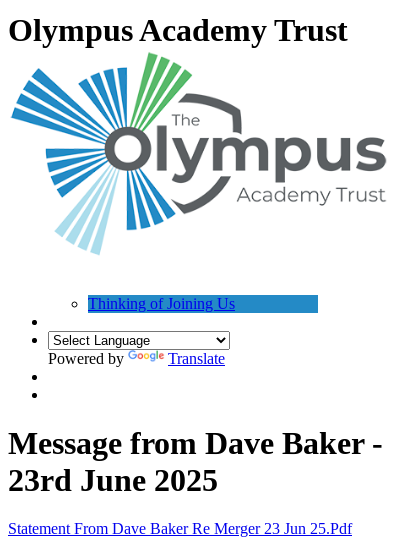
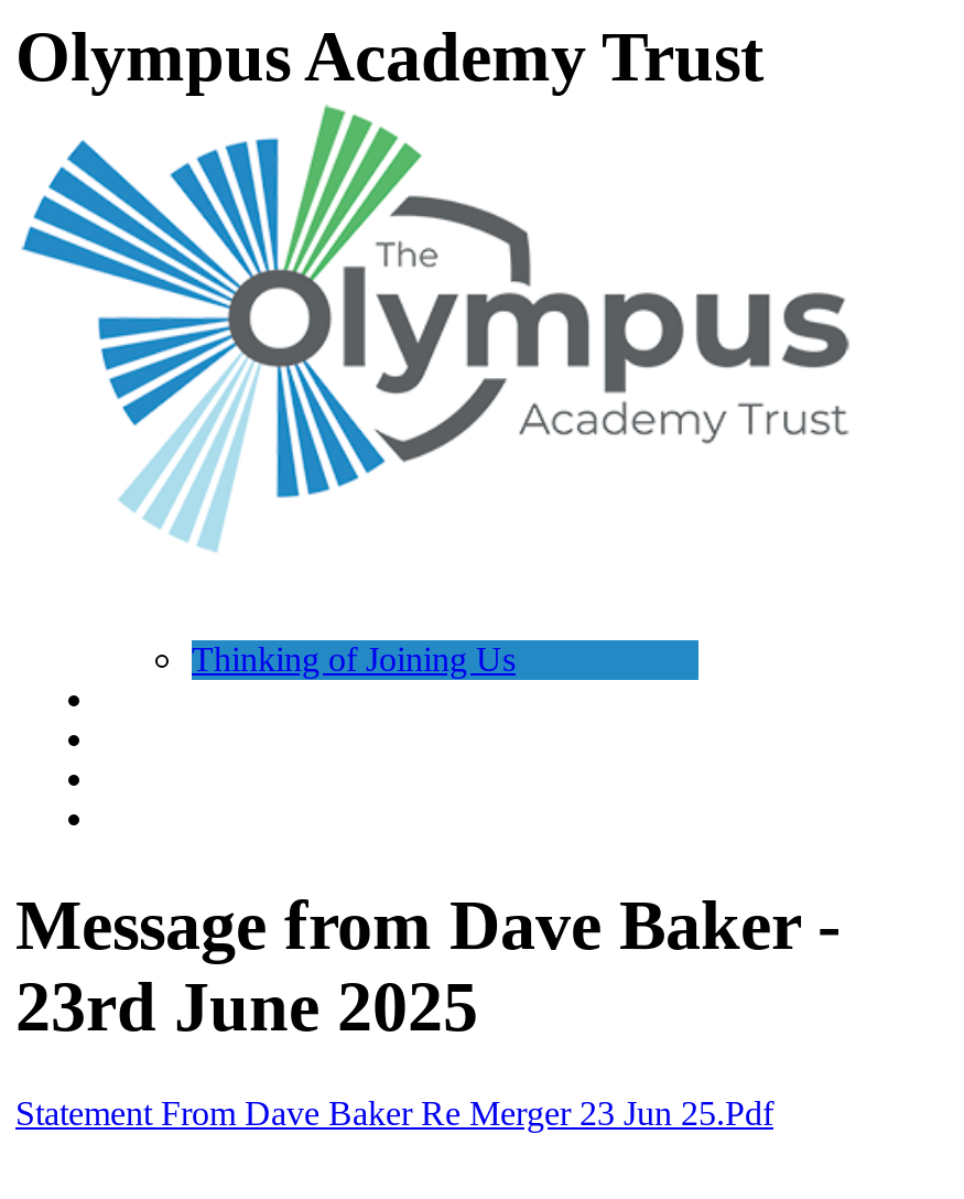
[48,350,225,367] Powered by | Translate -> none

